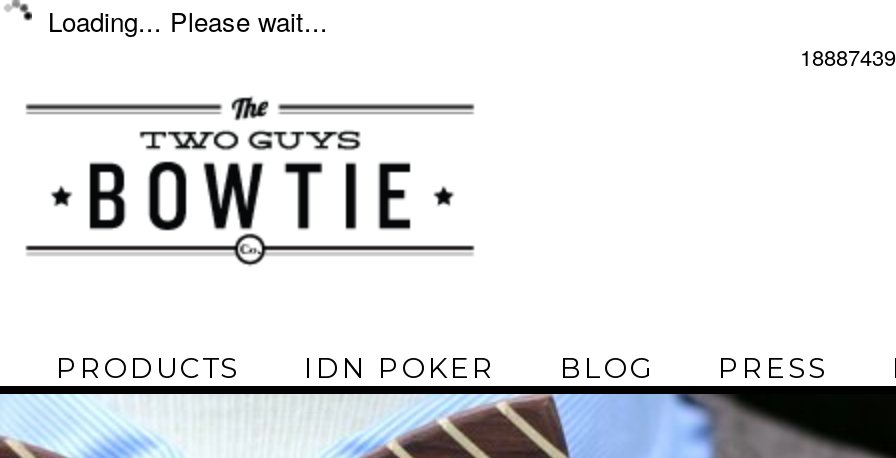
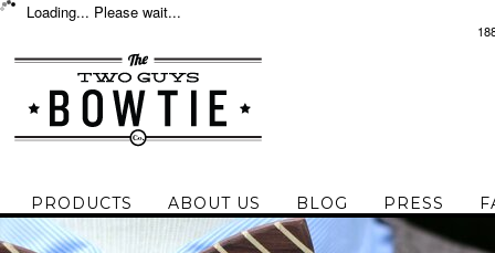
[304,350,496,386] IDN POKER -> [168,193,261,213] ABOUT US

